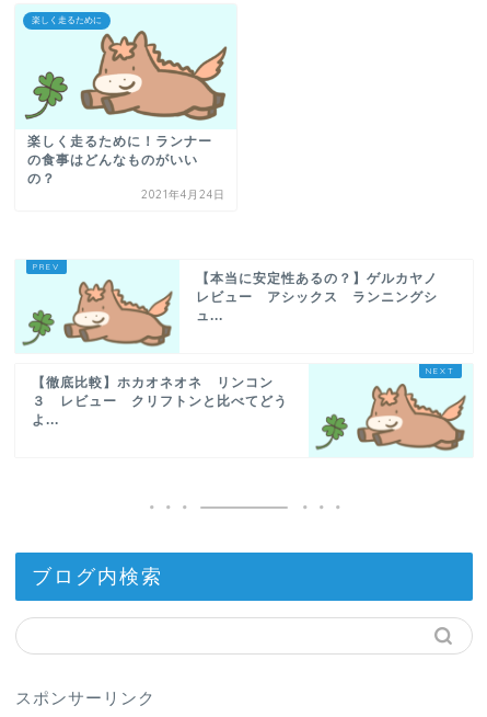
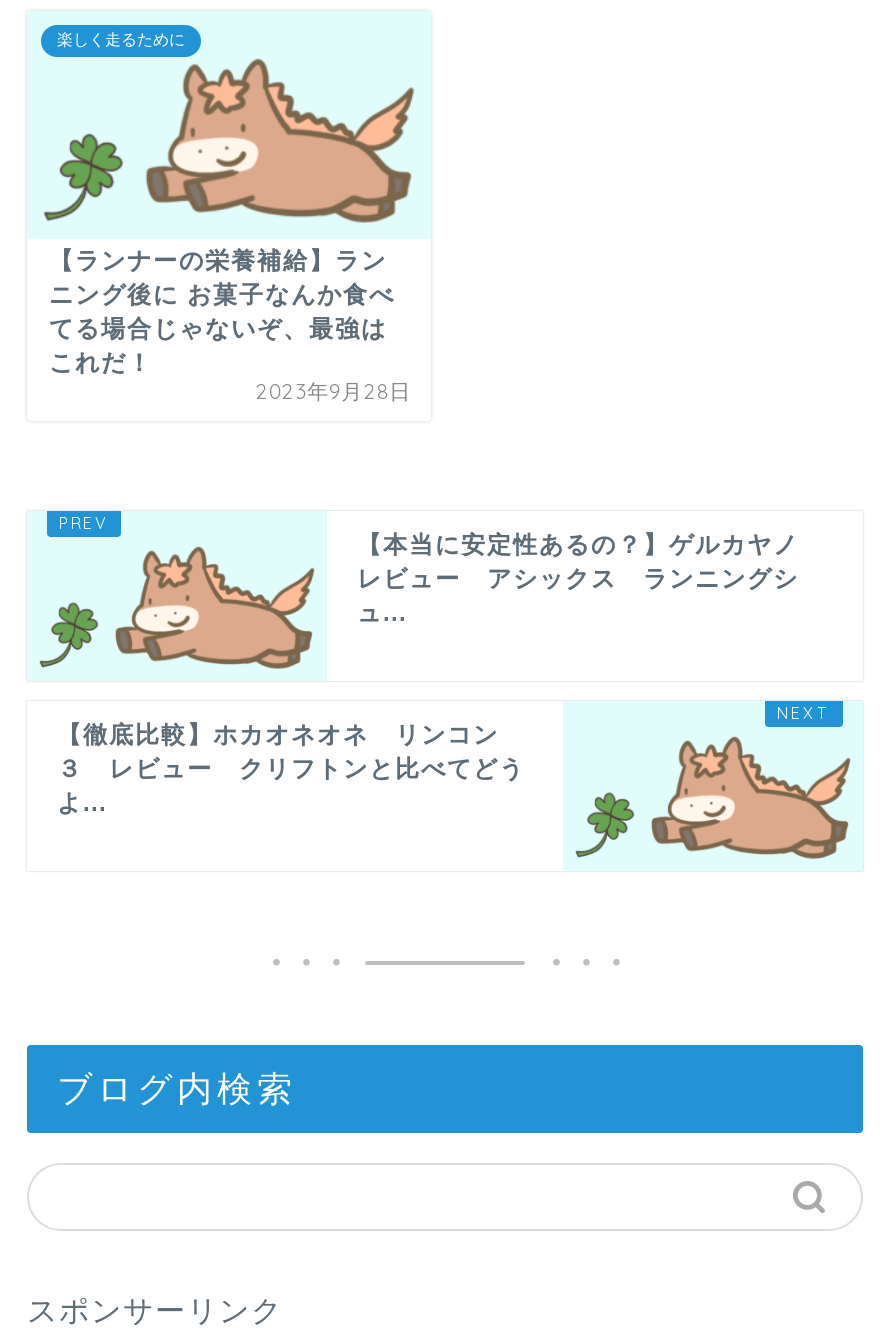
[27,134,226,202] 楽しく走るために！ランナー | の食事はどんなものがいい | の？ | 2021年4月24日 -> [49,247,411,405] 【ランナーの栄養補給】ラン | ニング後に お菓子なんか食べ | てる場合じゃないぞ、最強は | これだ！ | 2023年9月28日

